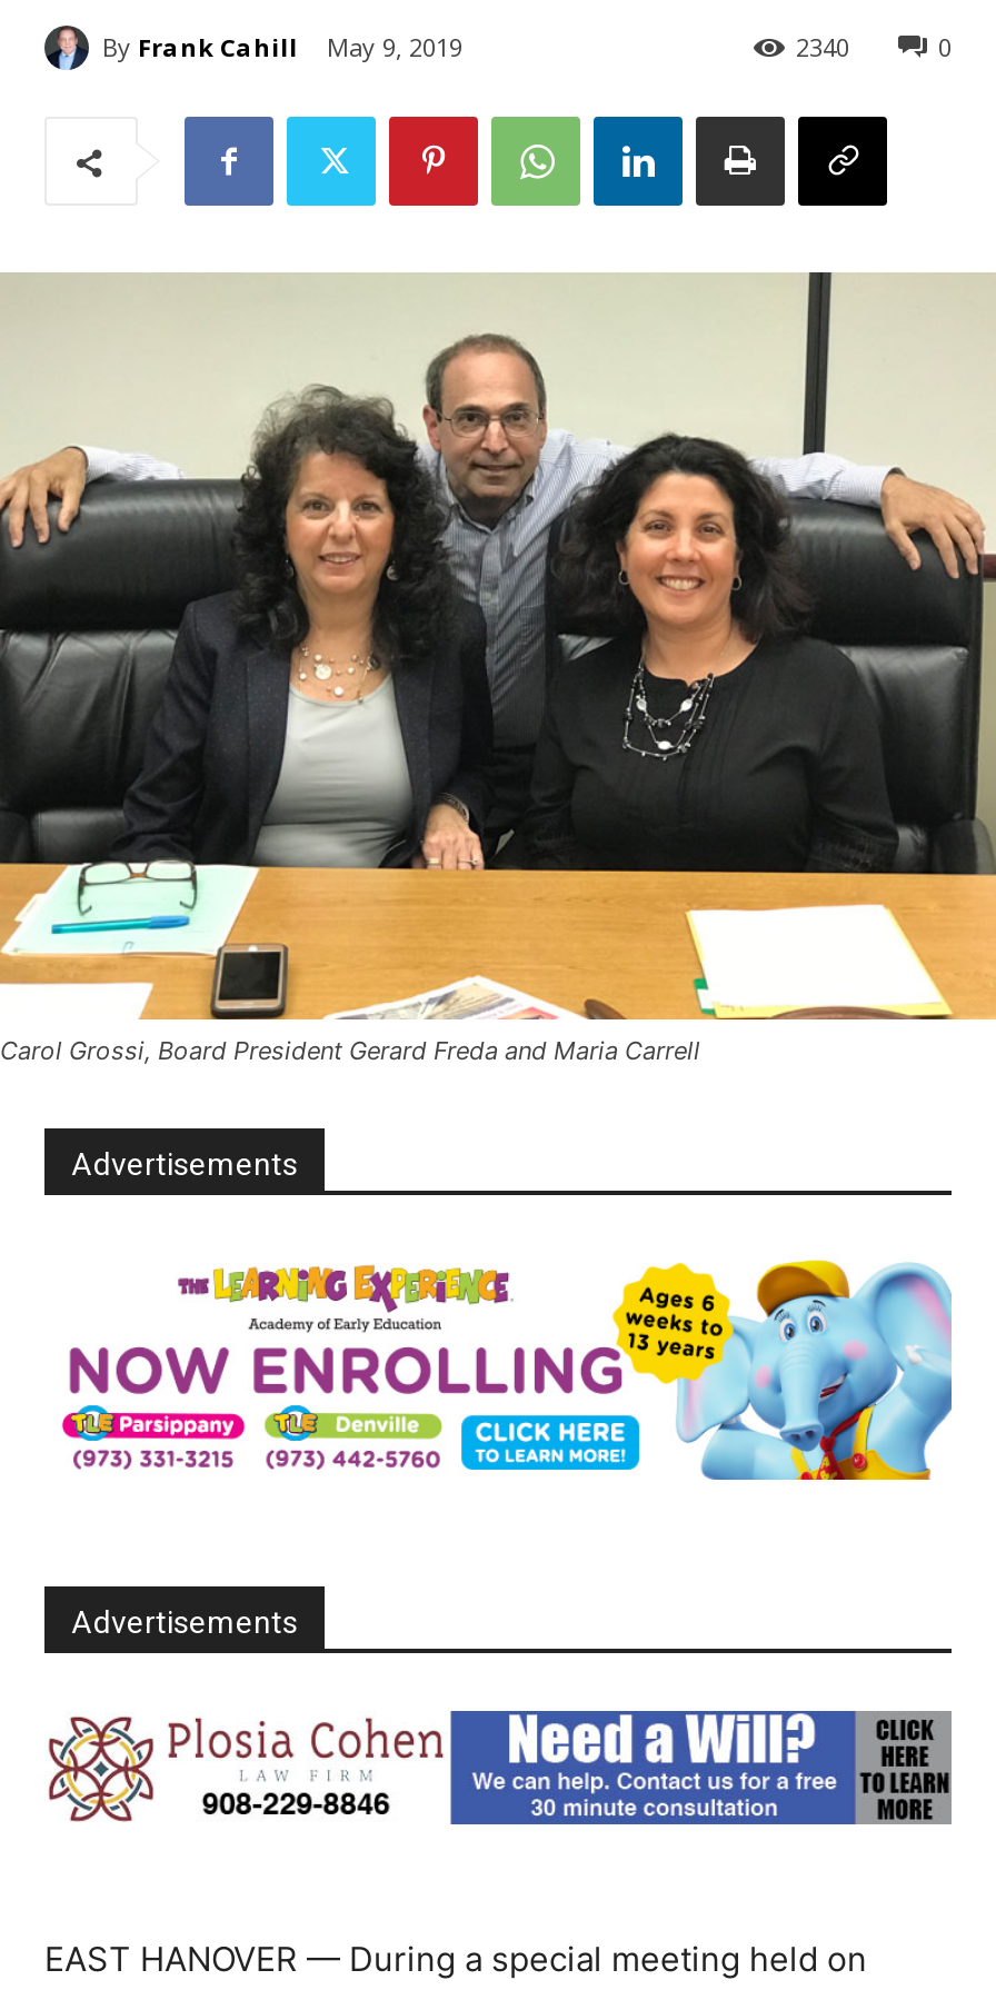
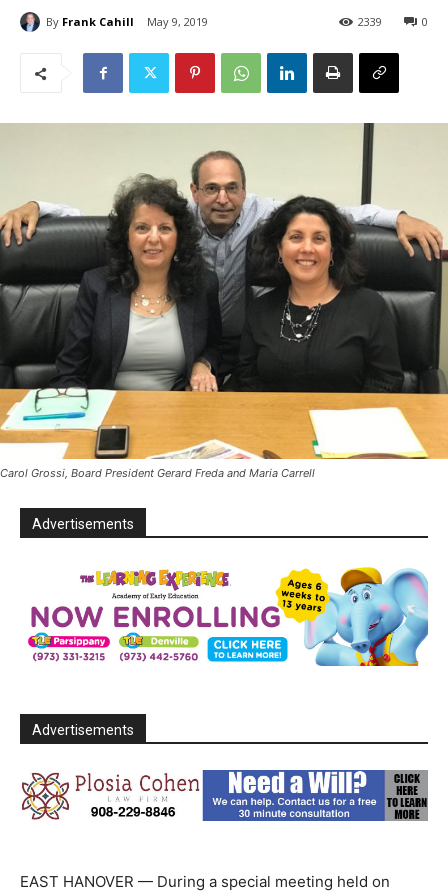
[796,30,849,64] 2340 -> [358,14,382,29] 2339

